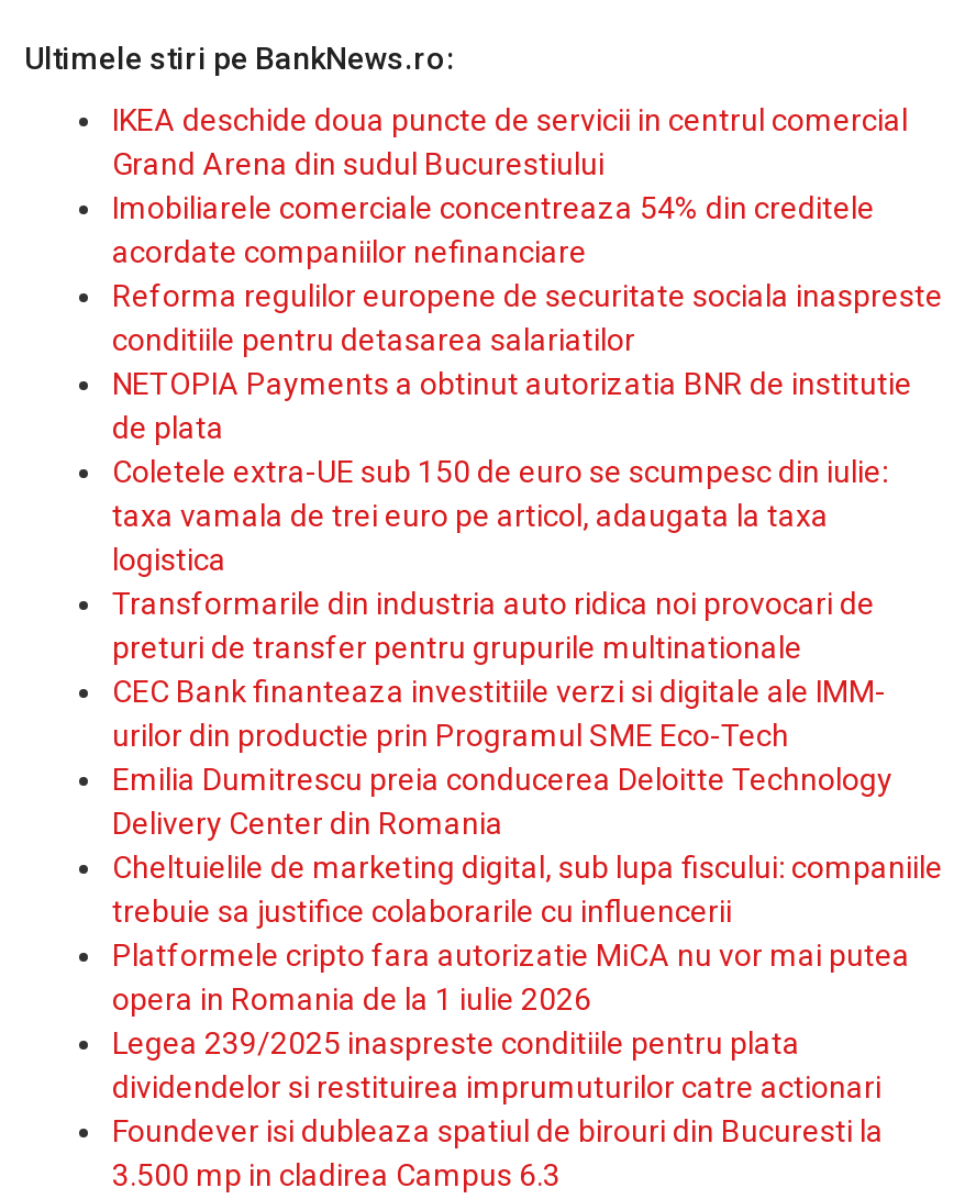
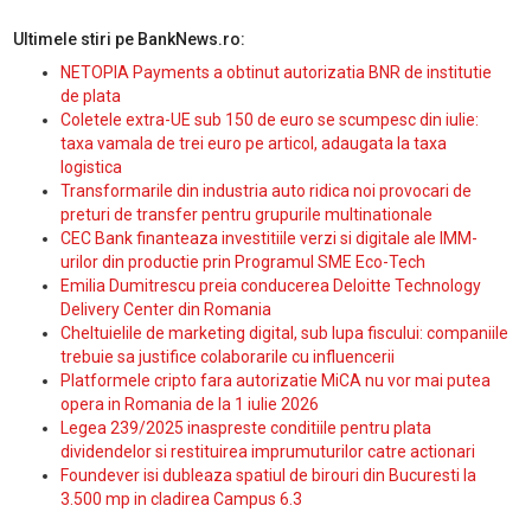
[112,102,943,357] IKEA deschide doua puncte de servicii in centrul comercial | Grand Arena din sudul Bucurestiului | Imobiliarele comerciale concentreaza 54% din creditele | acordate companiilor nefinanciare | Reforma regulilor europene de securitate sociala inaspreste | conditiile pentru detasarea salariatilor -> none

